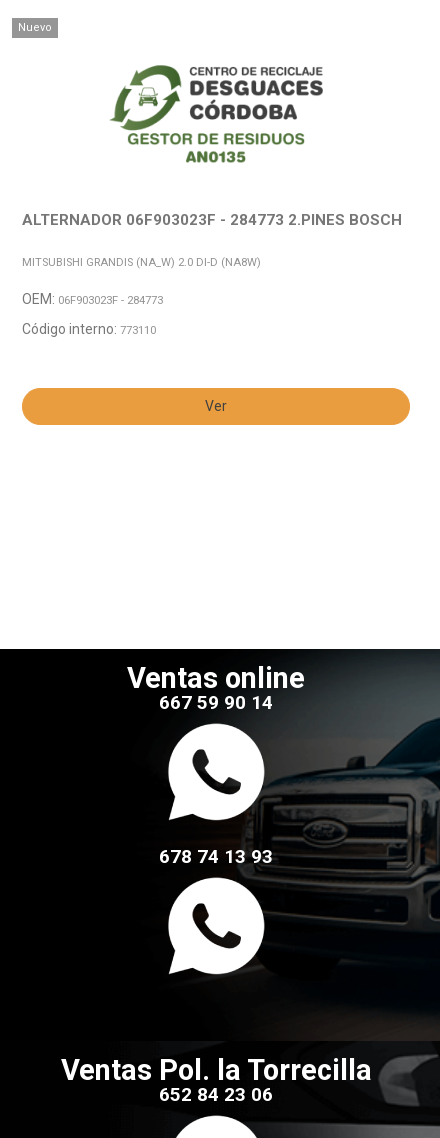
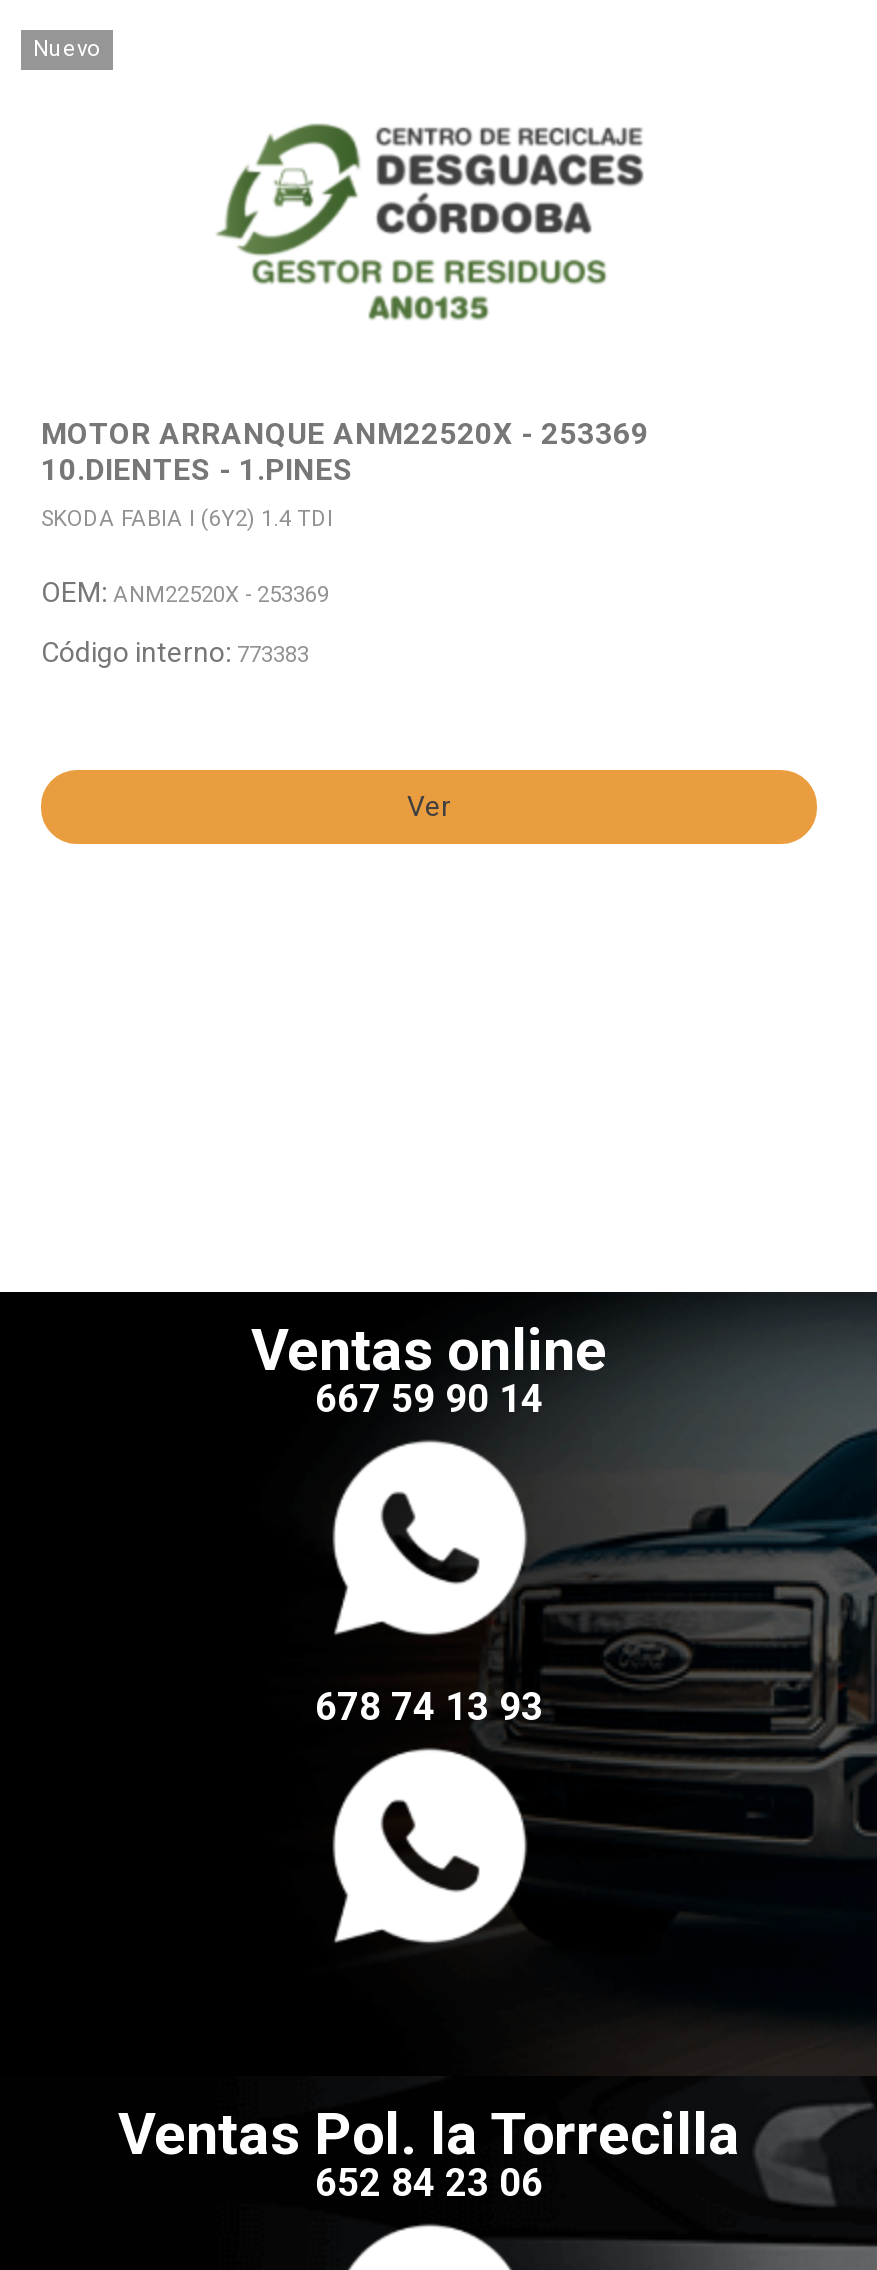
[22,211,402,229] ALTERNADOR 06F903023F - 284773 2.PINES BOSCH -> [41,417,649,489] MOTOR ARRANQUE ANM22520X - 253369 | 10.DIENTES - 1.PINES
[22,255,261,268] MITSUBISHI GRANDIS (NA_W) 2.0 DI-D (NA8W) -> [41,505,333,531] SKODA FABIA I (6Y2) 1.4 TDI
[22,291,163,307] OEM: 06F903023F - 284773 -> [41,576,329,608] OEM: ANM22520X - 253369
[22,321,156,337] Código interno: 773110 -> [41,636,309,668] Código interno: 773383

